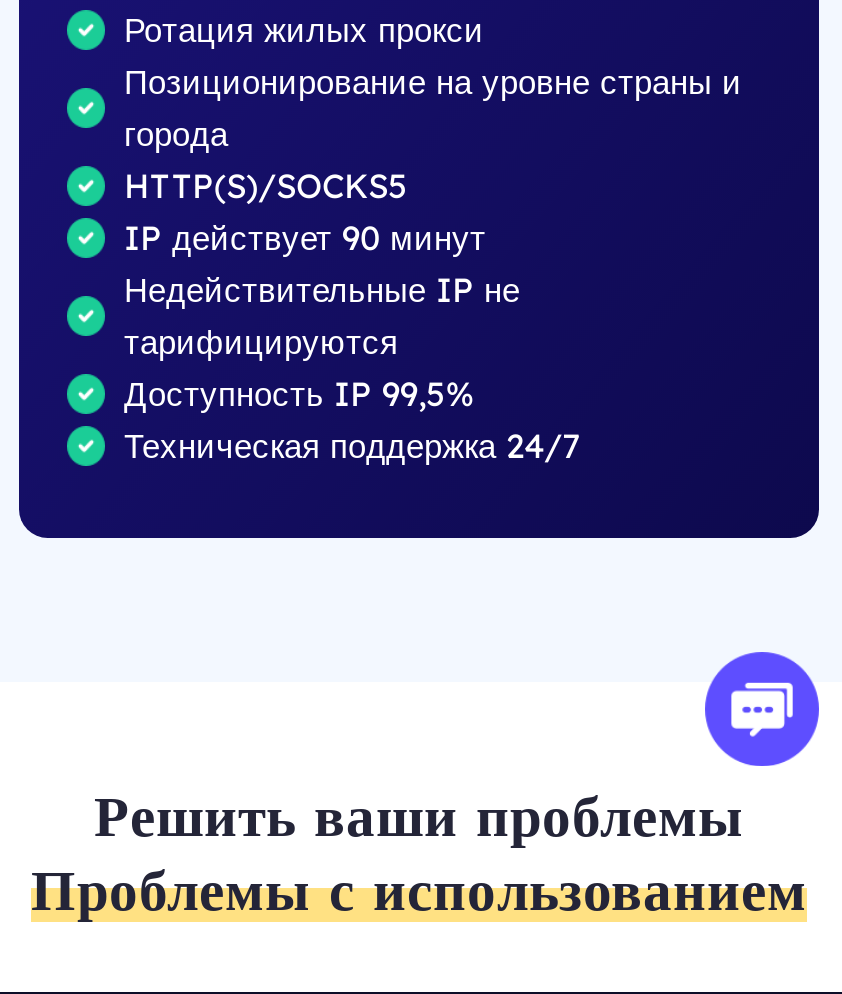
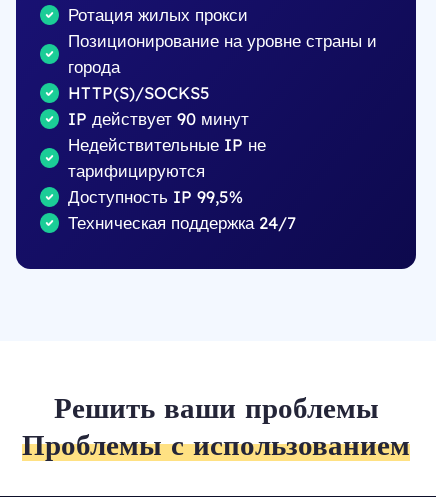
[703,650,821,768] [image] -> none

